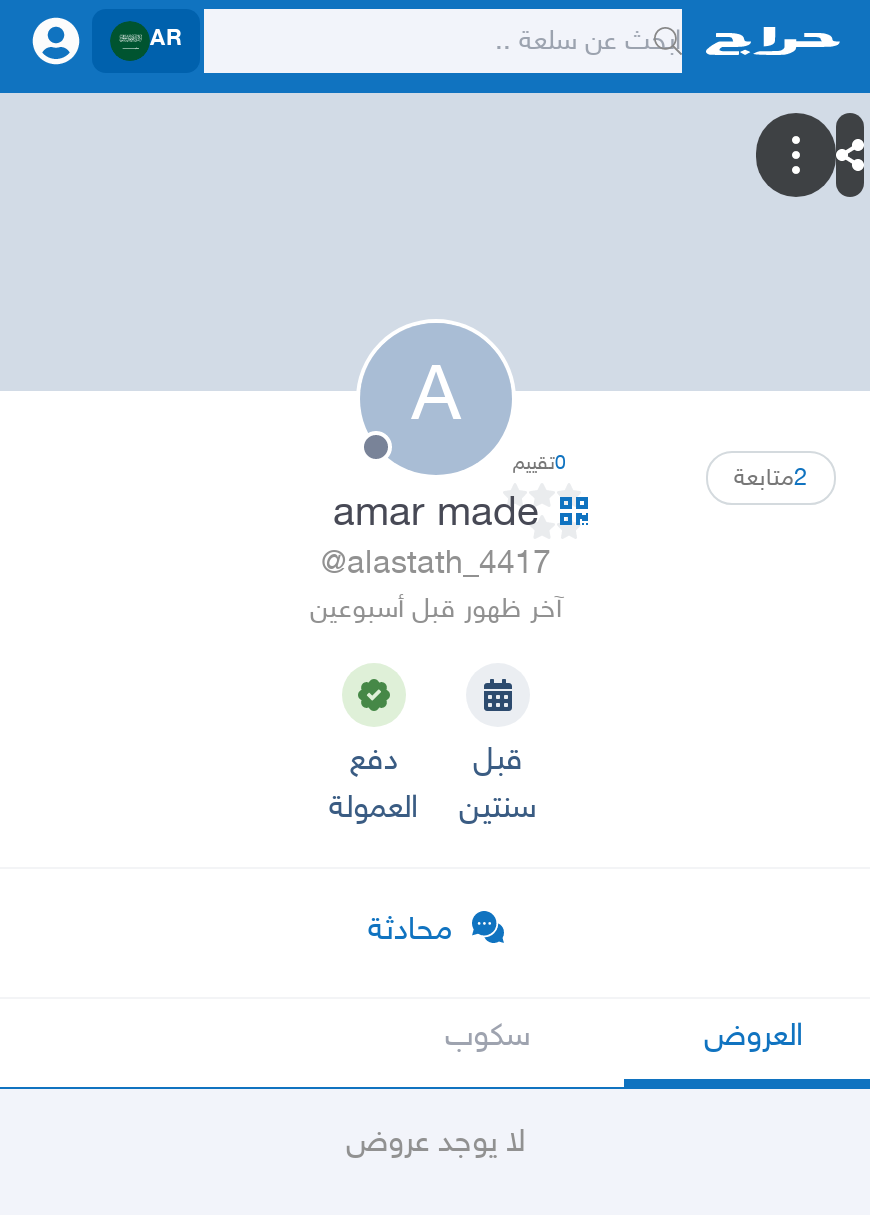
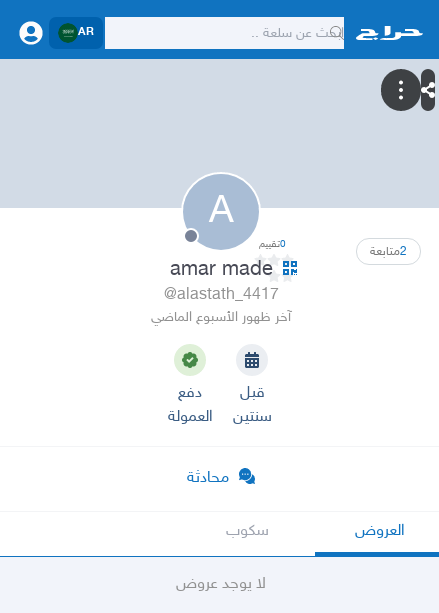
[310,594,562,628] آخر ظهور قبل أسبوعين -> [151,309,291,326] آخر ظهور الأسبوع الماضي

